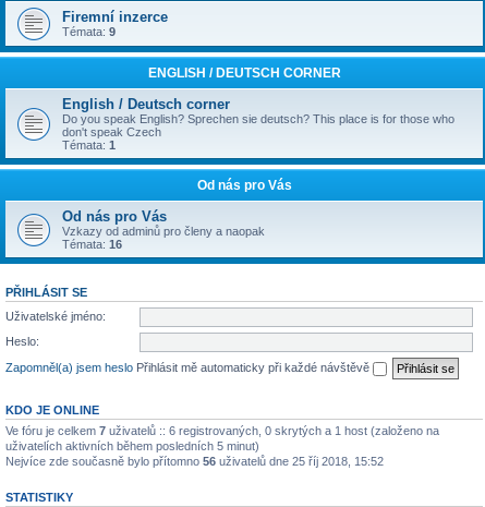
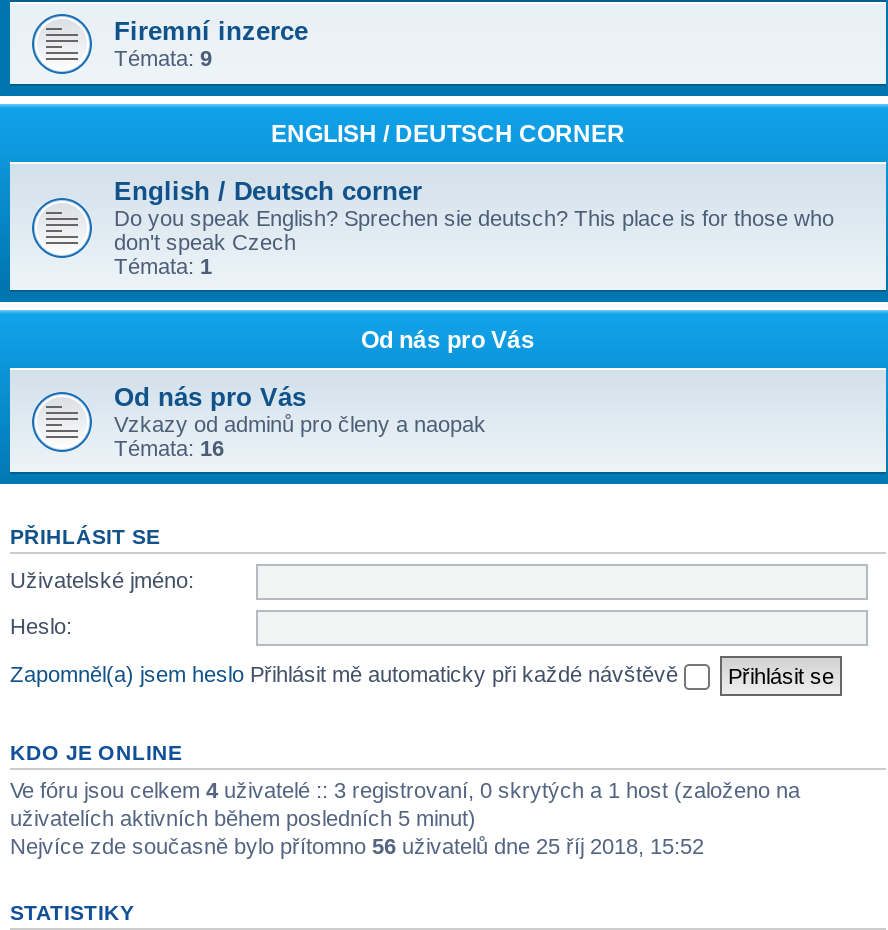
[5,424,439,437] Ve fóru je celkem 7 uživatelů :: 6 registrovaných, 0 skrytých a 1 host (založeno na -> [10,777,800,801] Ve fóru jsou celkem 4 uživatelé :: 3 registrovaní, 0 skrytých a 1 host (založeno na

